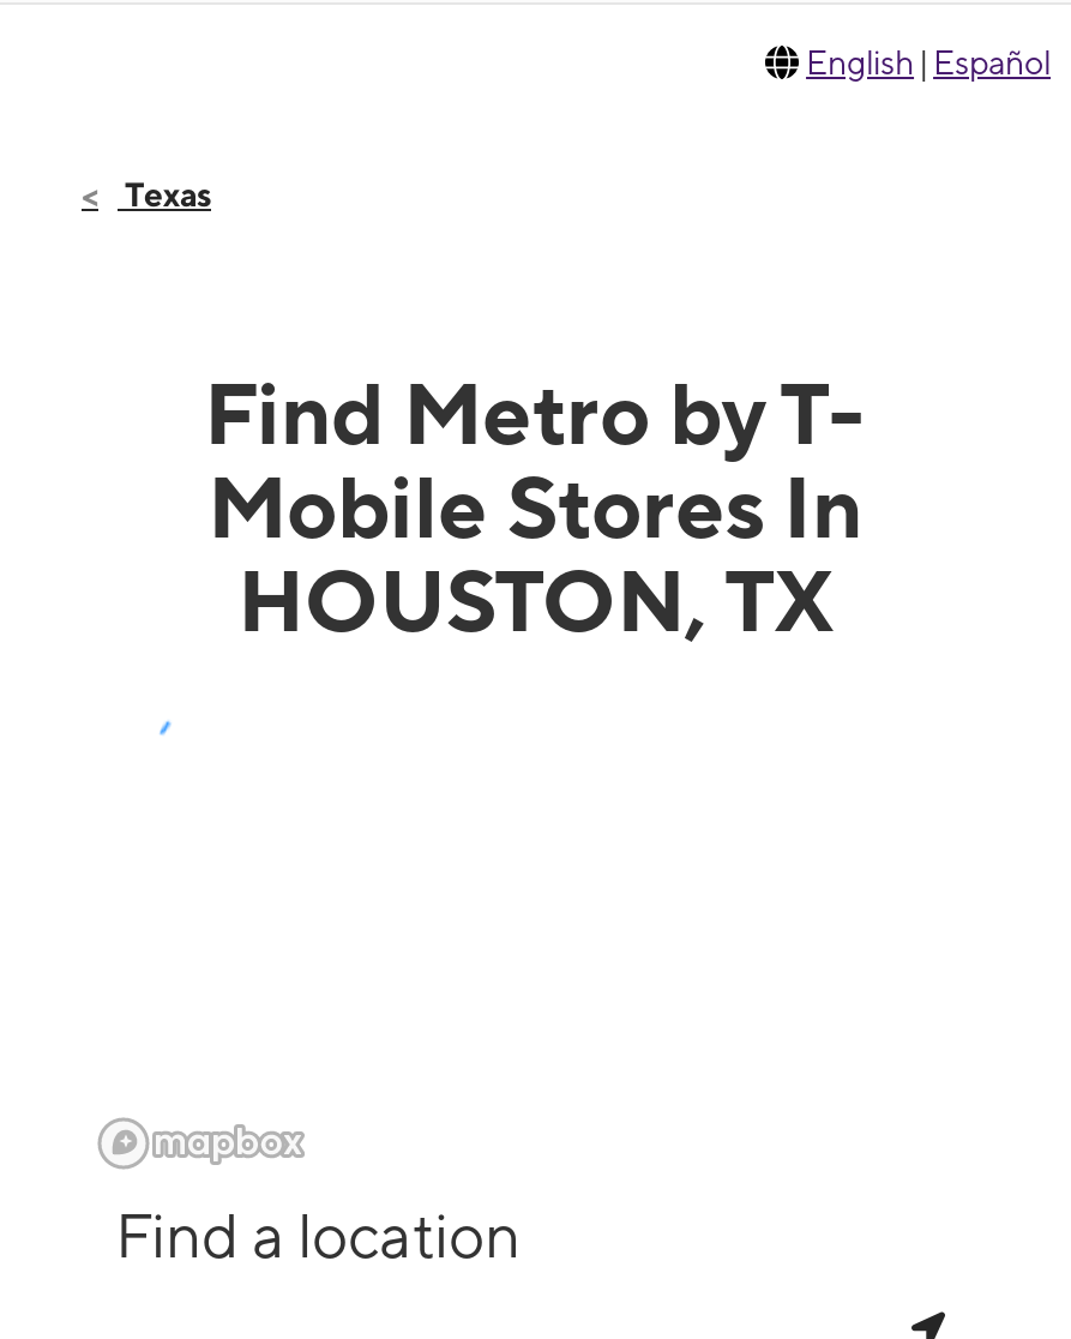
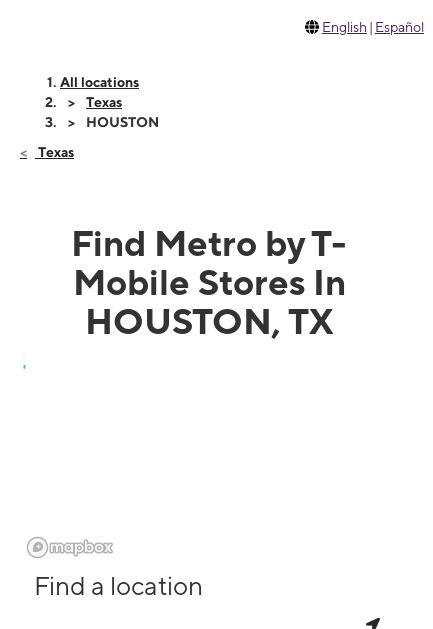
none -> [60,74,159,130] All locations | Texas | HOUSTON

